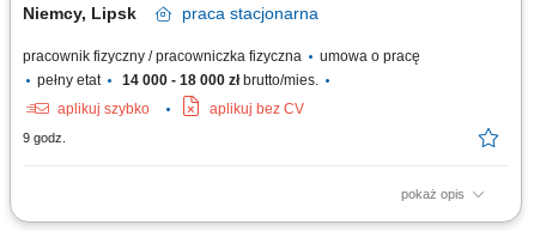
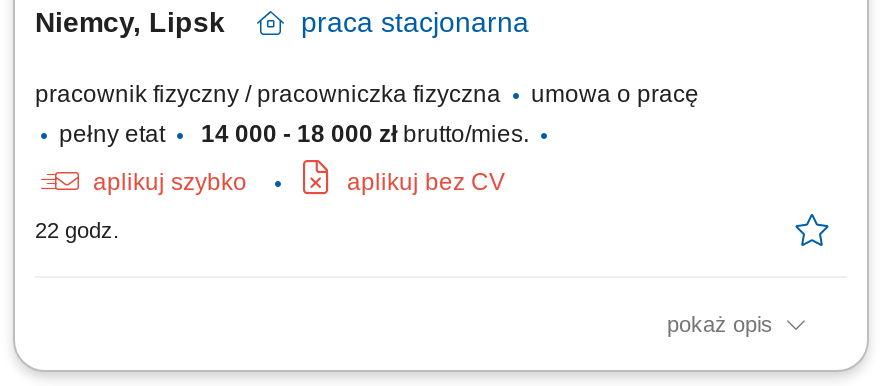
[23,130,66,145] 9 godz. -> [35,218,119,242] 22 godz.

